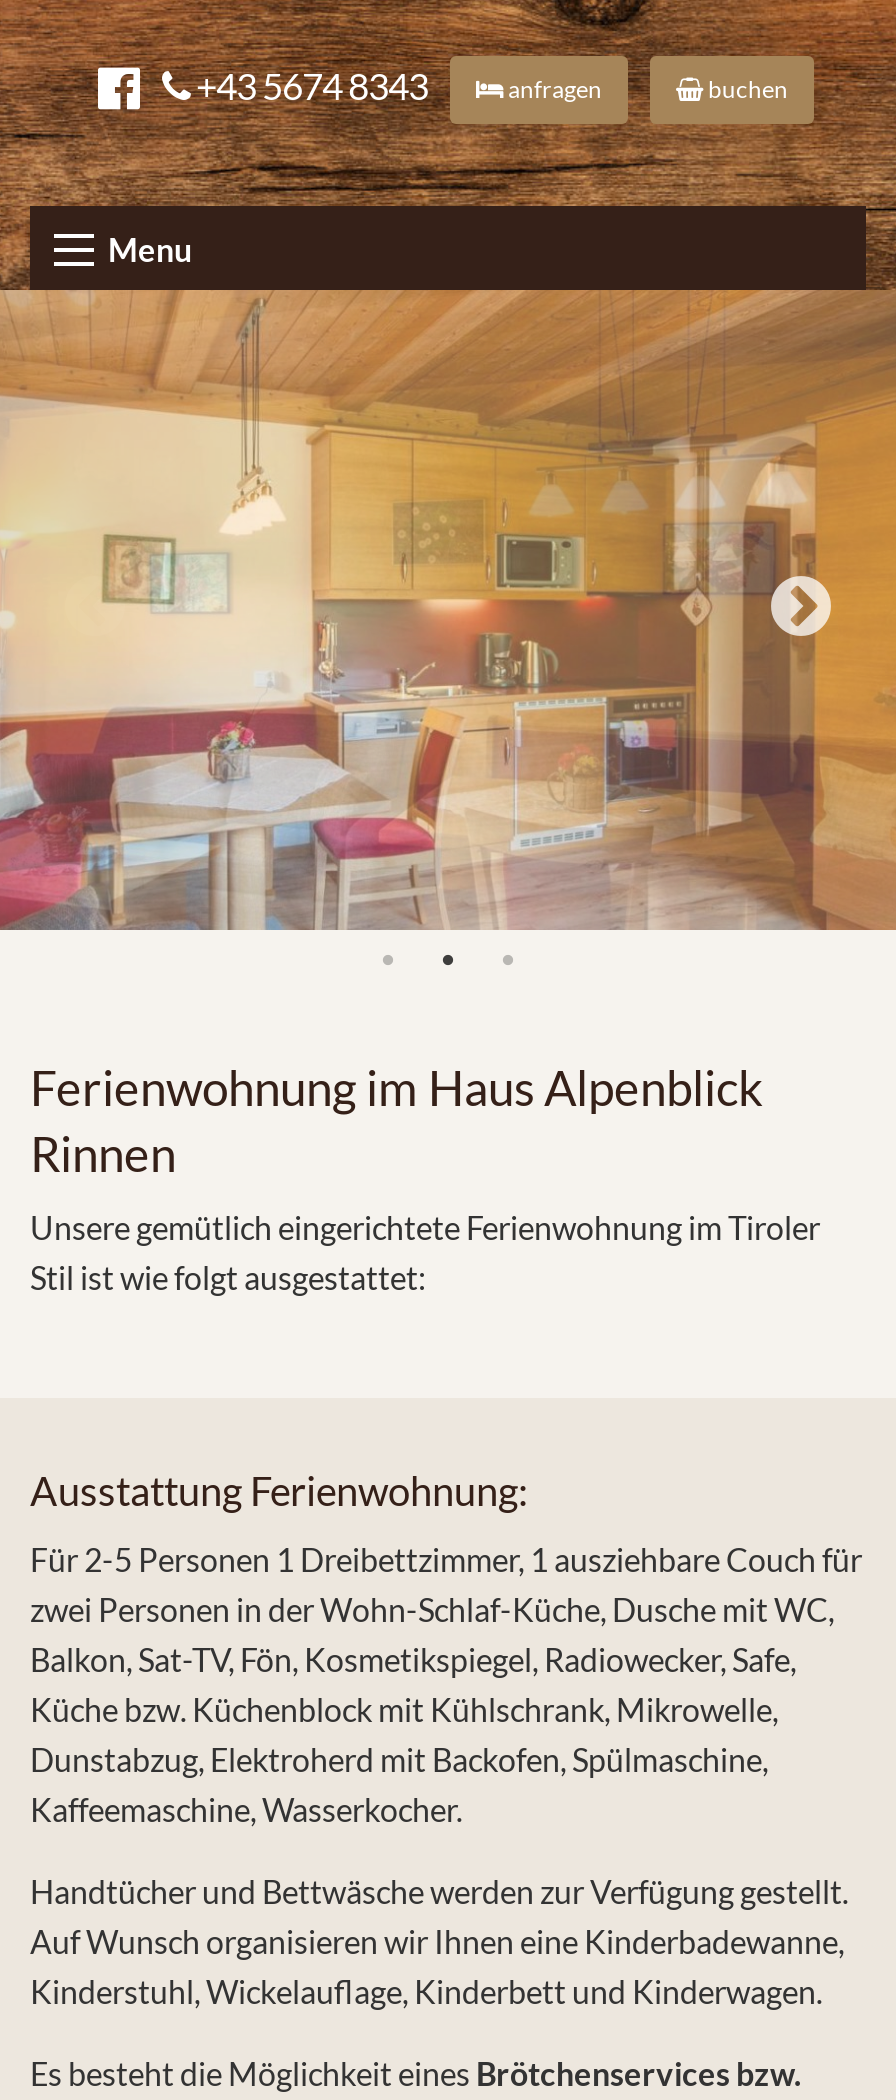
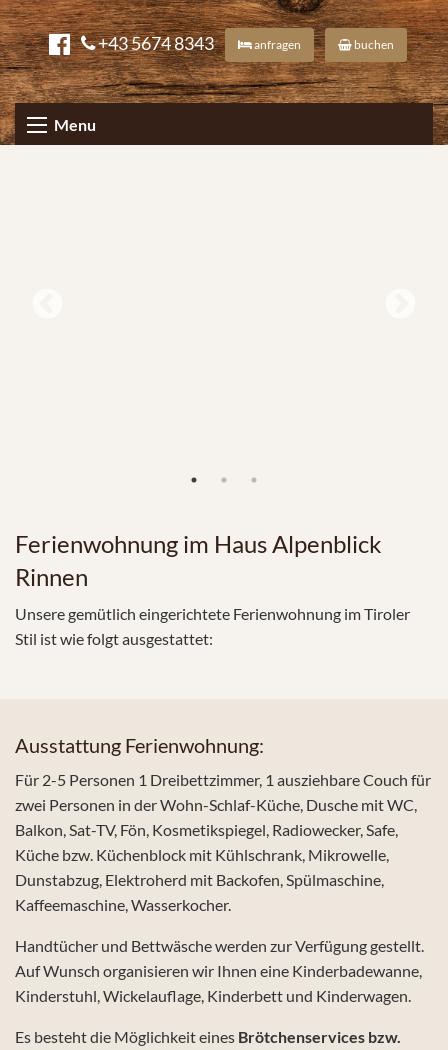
[6,288,890,932] [image] -> none

